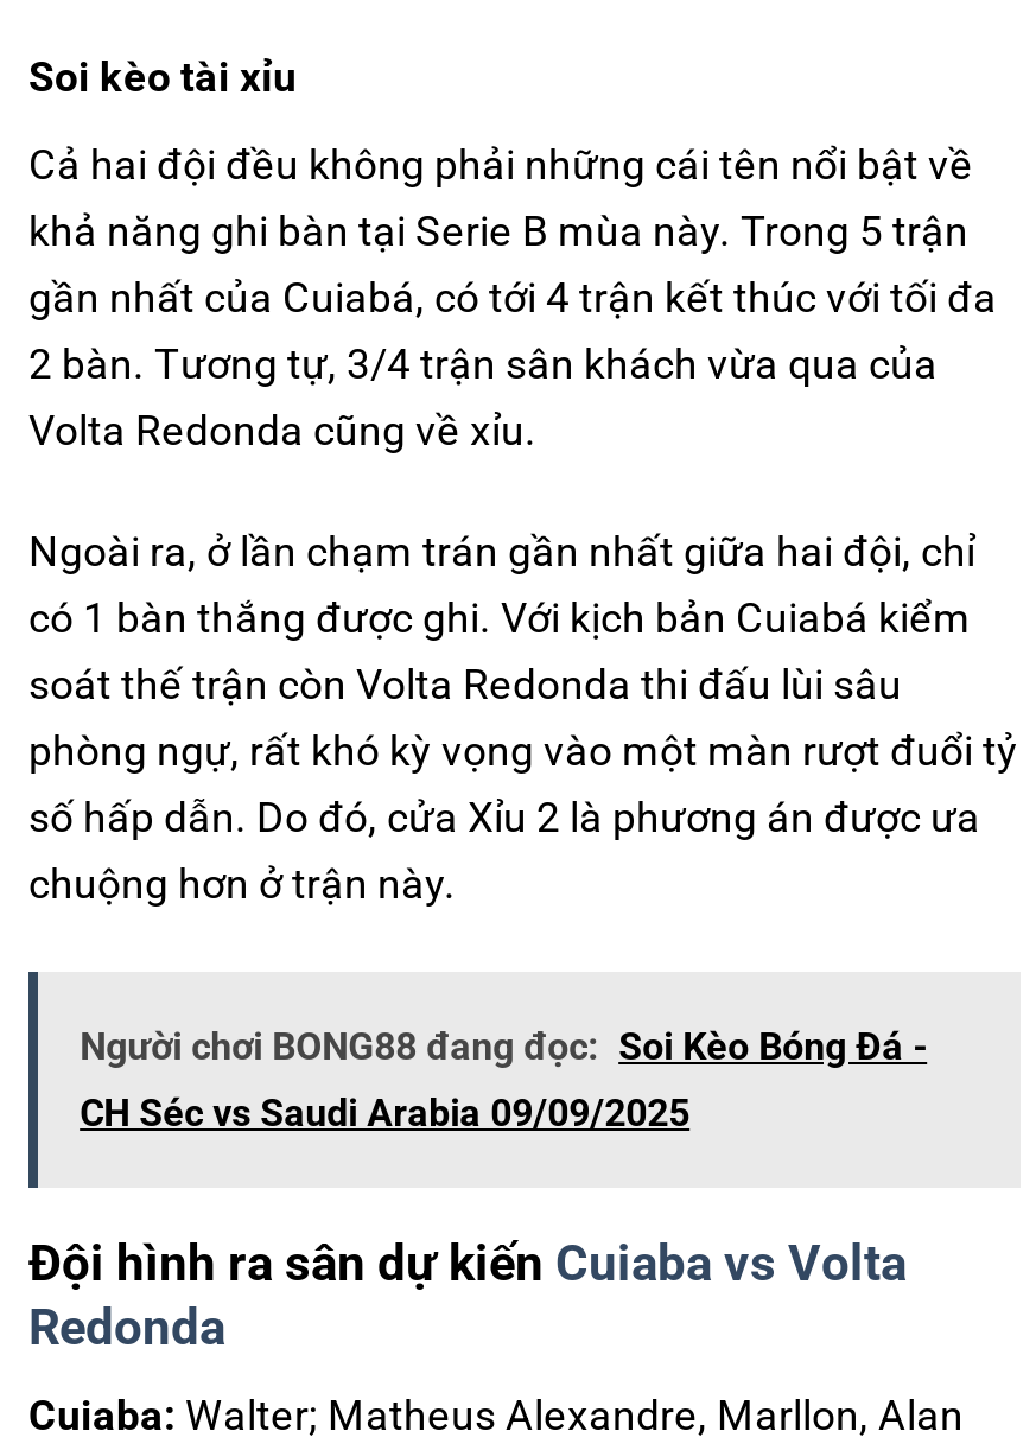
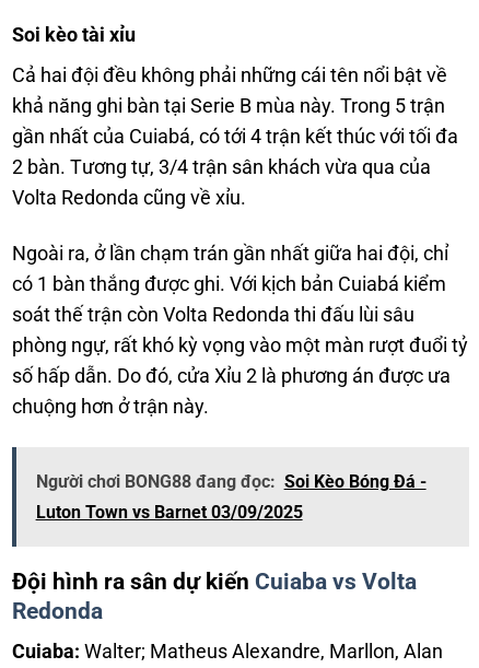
[80,1091,690,1137] CH Séc vs Saudi Arabia 09/09/2025 -> [36,502,302,523] Luton Town vs Barnet 03/09/2025

